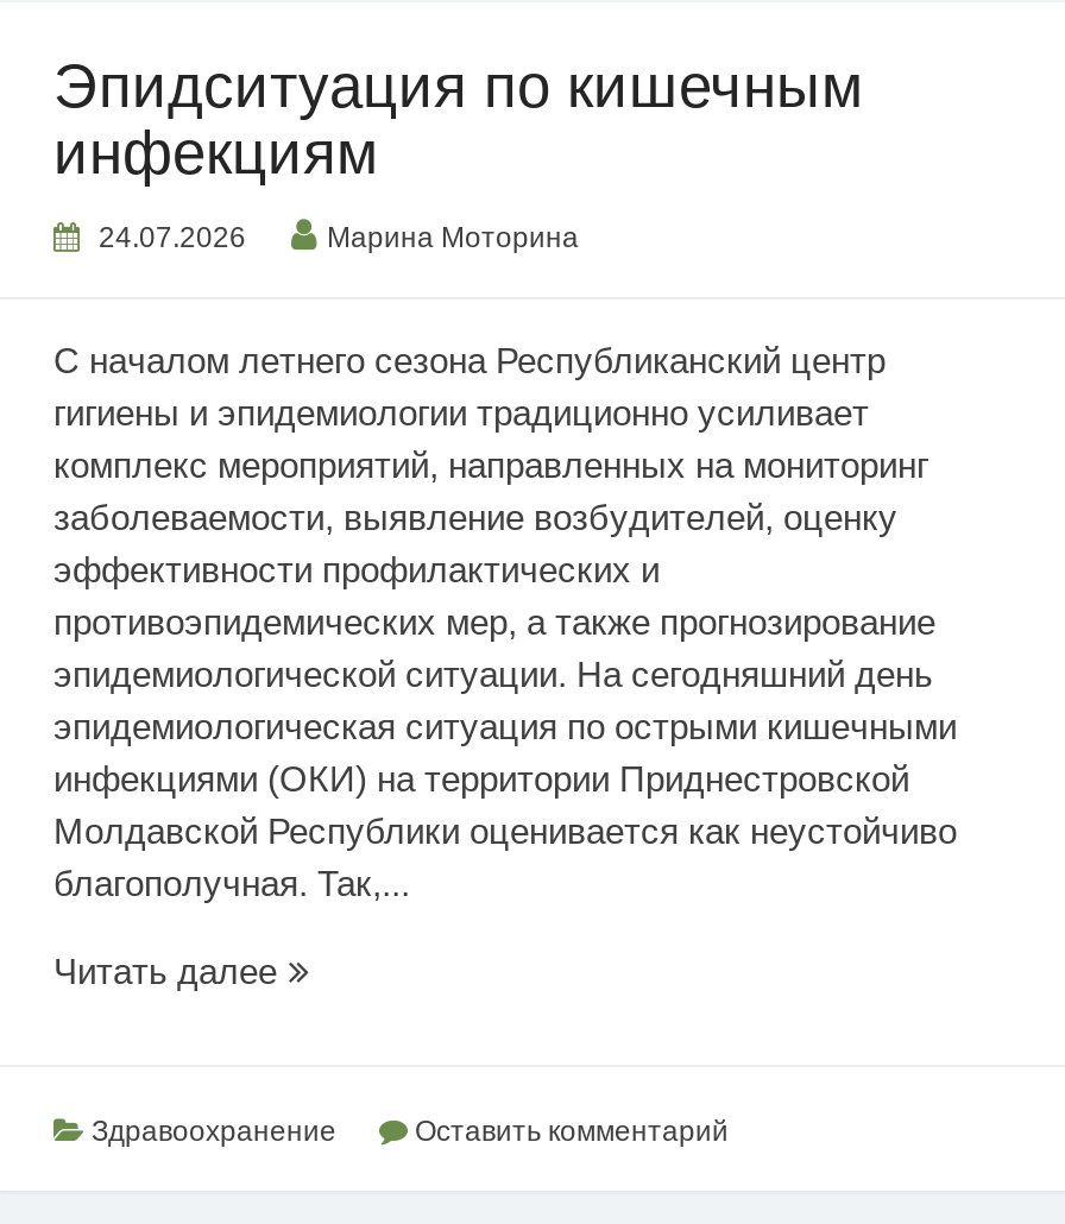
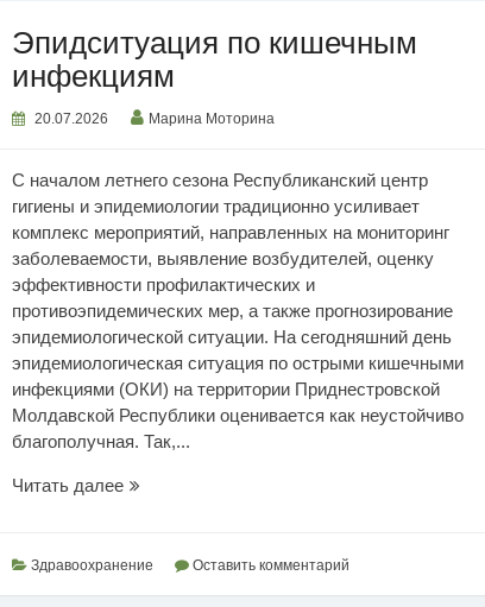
[99,222,246,255] 24.07.2026 -> [34,111,108,127] 20.07.2026

